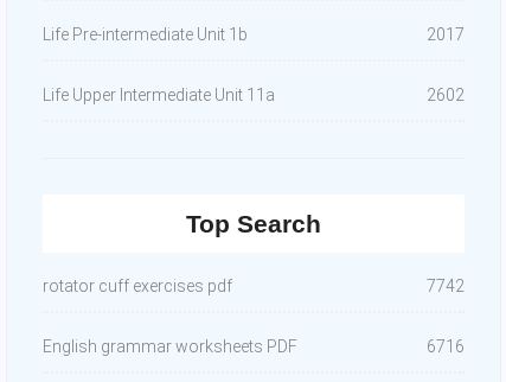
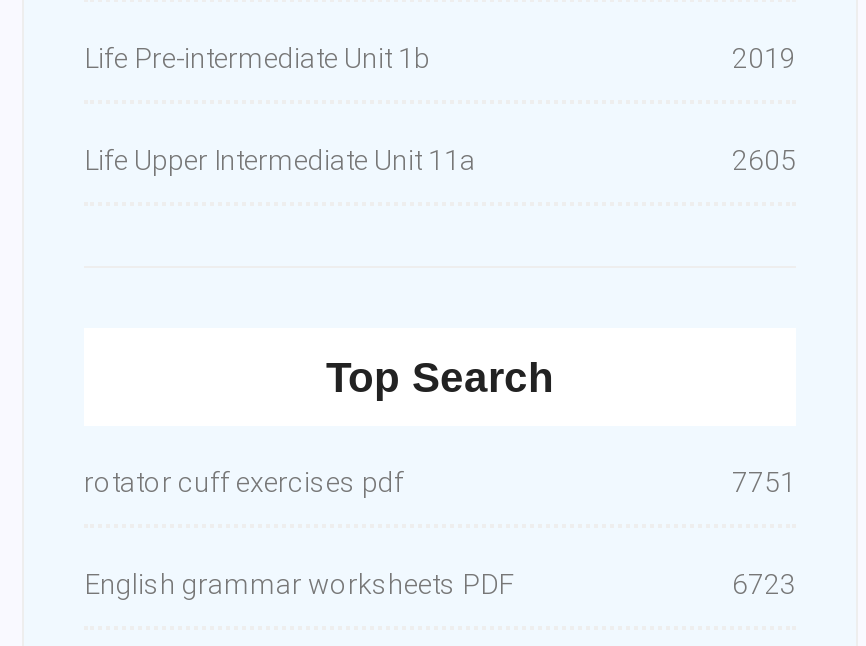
[427,25,465,44] 2017 -> [732,42,796,74] 2019
[427,86,465,105] 2602 -> [732,144,796,176] 2605
[427,277,465,296] 7742 -> [732,466,796,498] 7751
[427,337,465,356] 6716 -> [732,568,796,600] 6723

